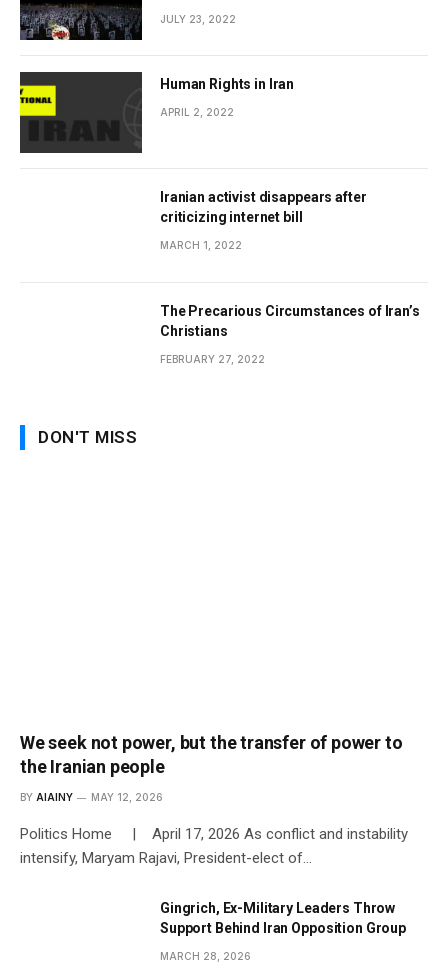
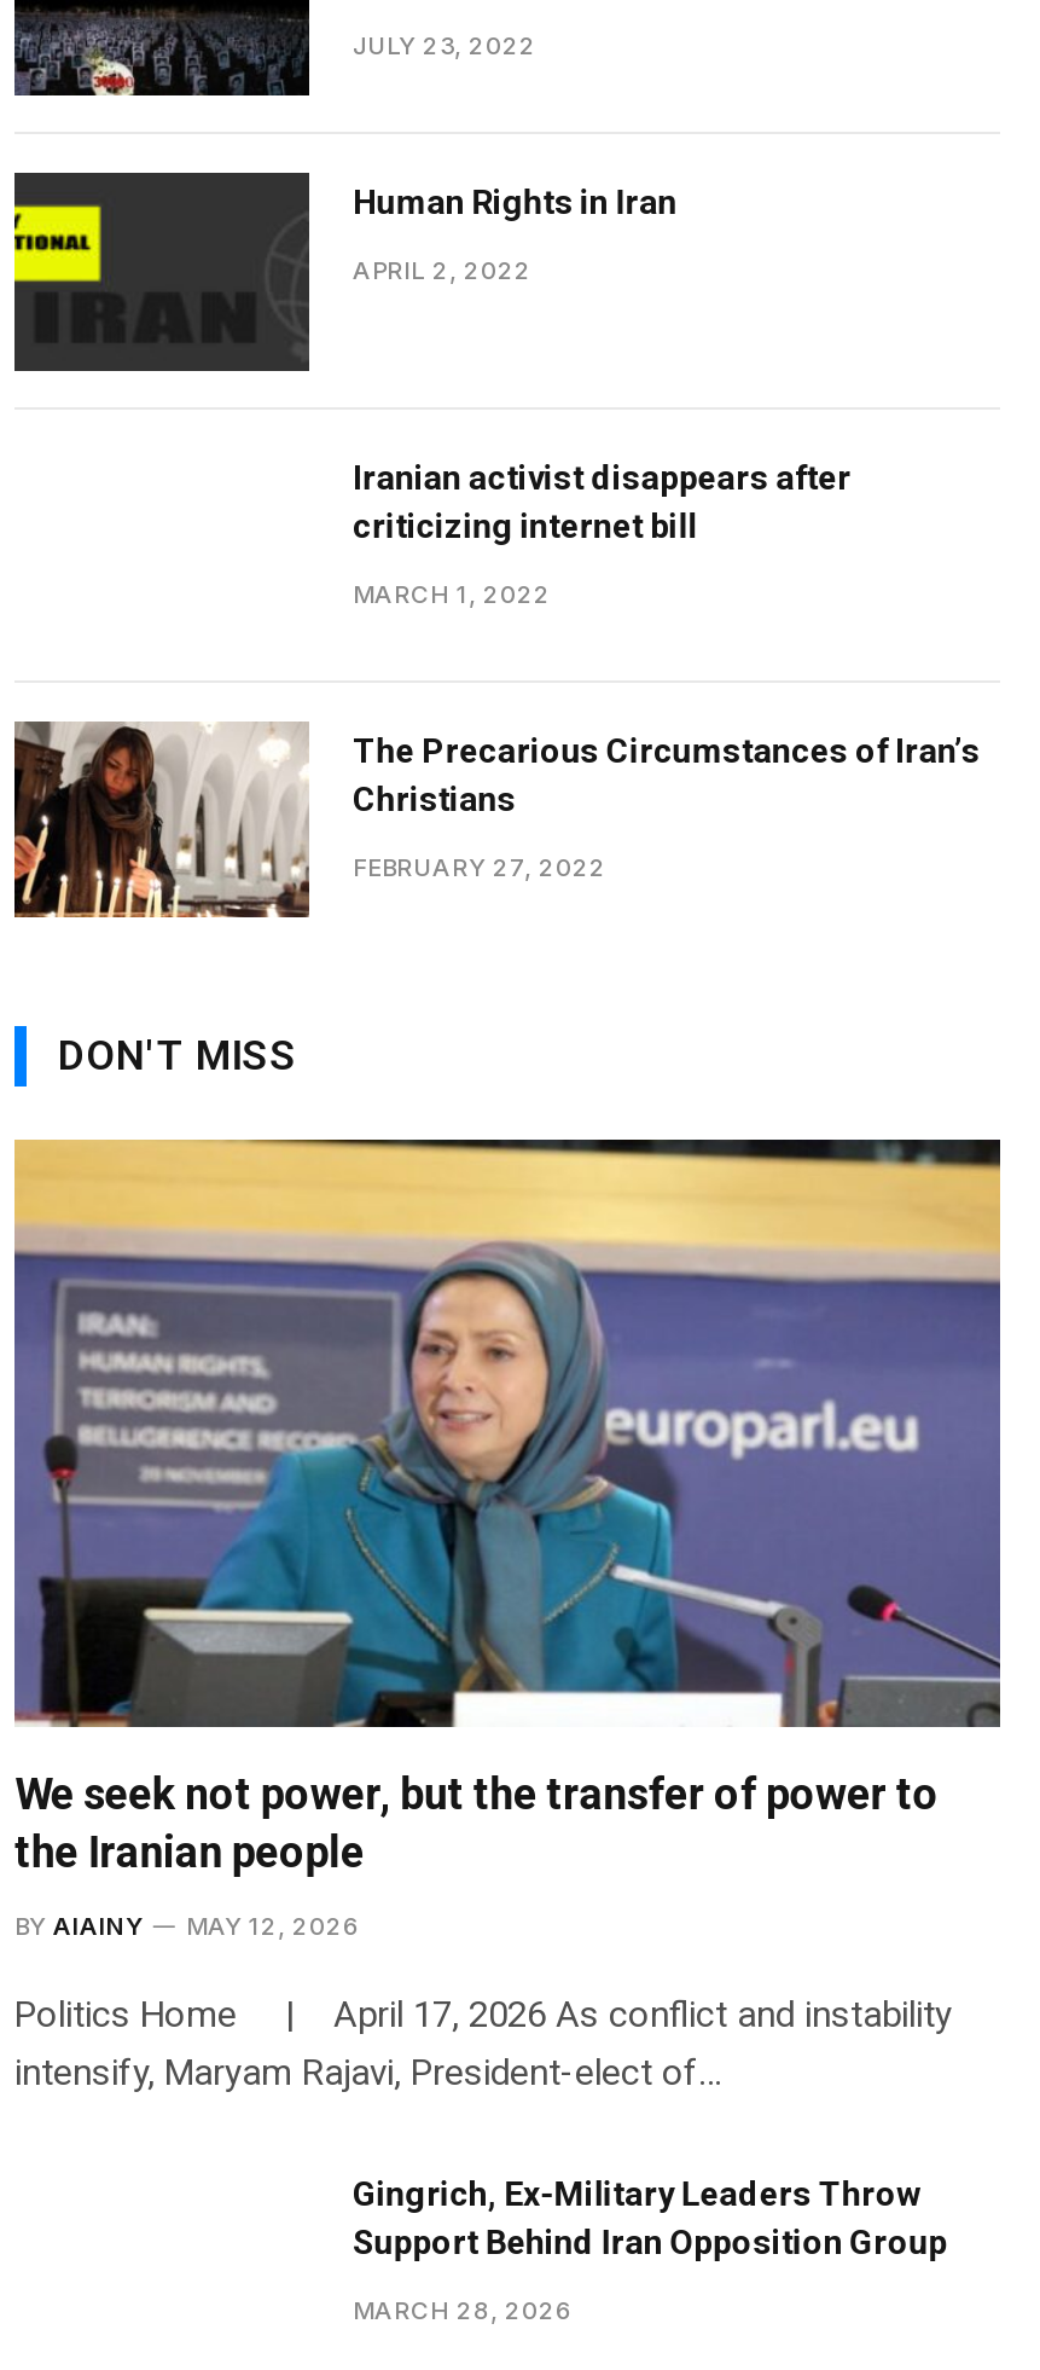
none -> [12,718,312,921] [image]
none -> [12,1136,1003,1731] [image]

